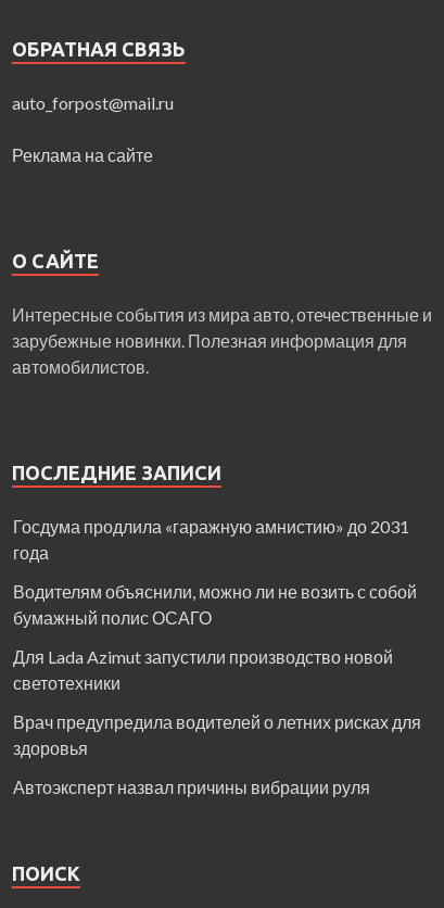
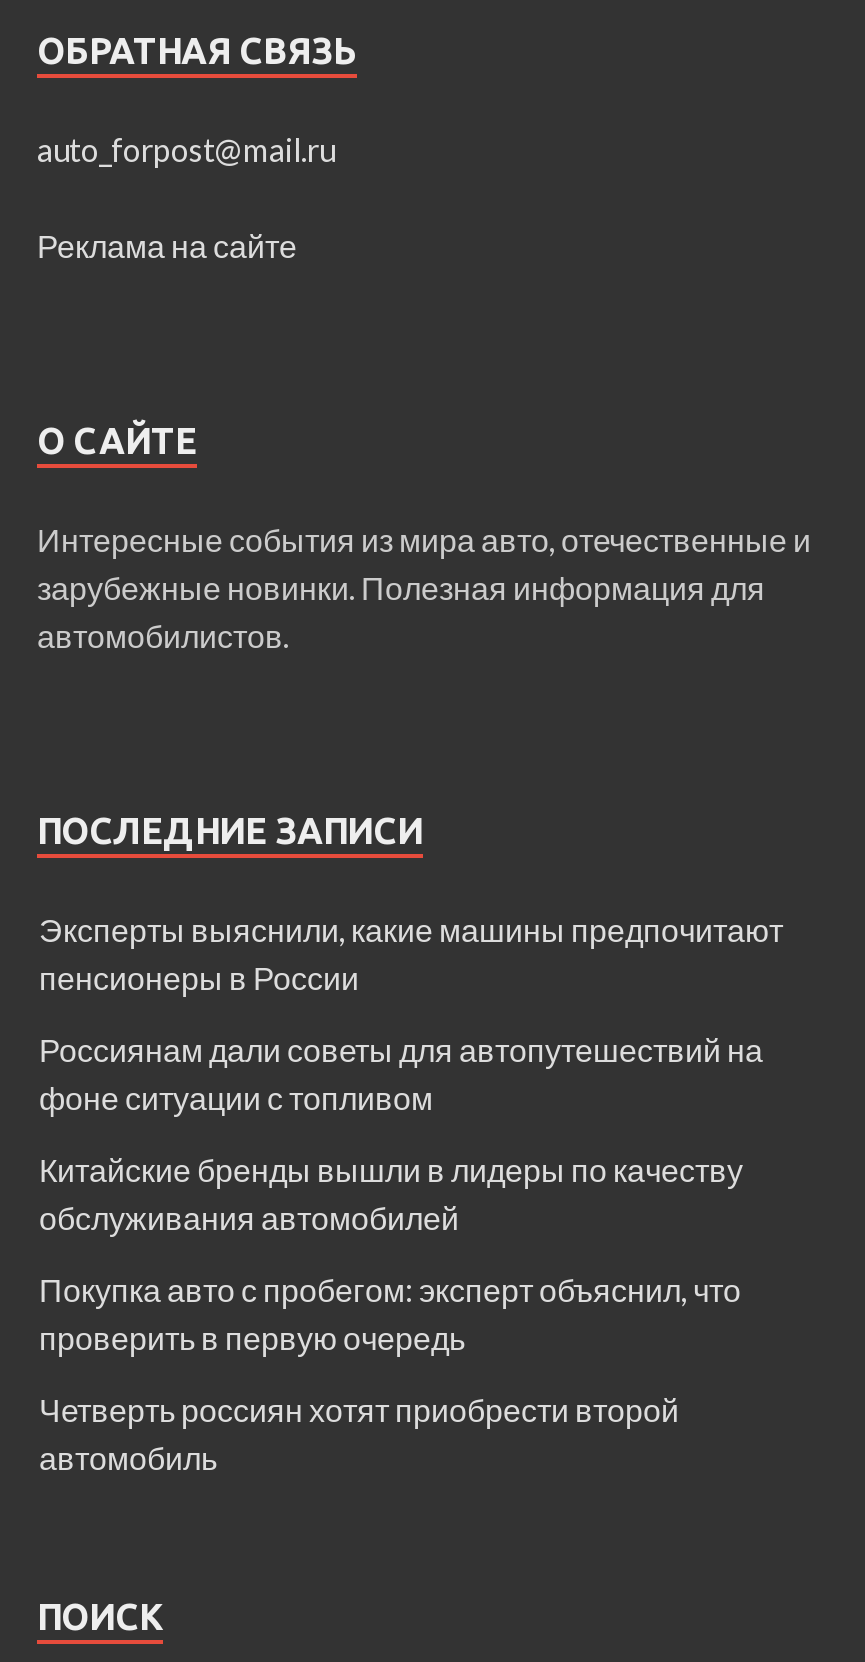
[13,516,409,563] Госдума продлила «гаражную амнистию» до 2031 | года -> [39,910,783,996] Эксперты выяснили, какие машины предпочитают | пенсионеры в России
[13,581,417,628] Водителям объяснили, можно ли не возить с собой | бумажный полис ОСАГО -> [39,1030,763,1116] Россиянам дали советы для автопутешествий на | фоне ситуации с топливом
[13,646,393,693] Для Lada Azimut запустили производство новой | светотехники -> [39,1150,743,1236] Китайские бренды вышли в лидеры по качеству | обслуживания автомобилей
[13,712,421,758] Врач предупредила водителей о летних рисках для | здоровья -> [39,1270,741,1356] Покупка авто с пробегом: эксперт объяснил, что | проверить в первую очередь
[13,777,370,797] Автоэксперт назвал причины вибрации руля -> [39,1390,679,1476] Четверть россиян хотят приобрести второй | автомобиль

